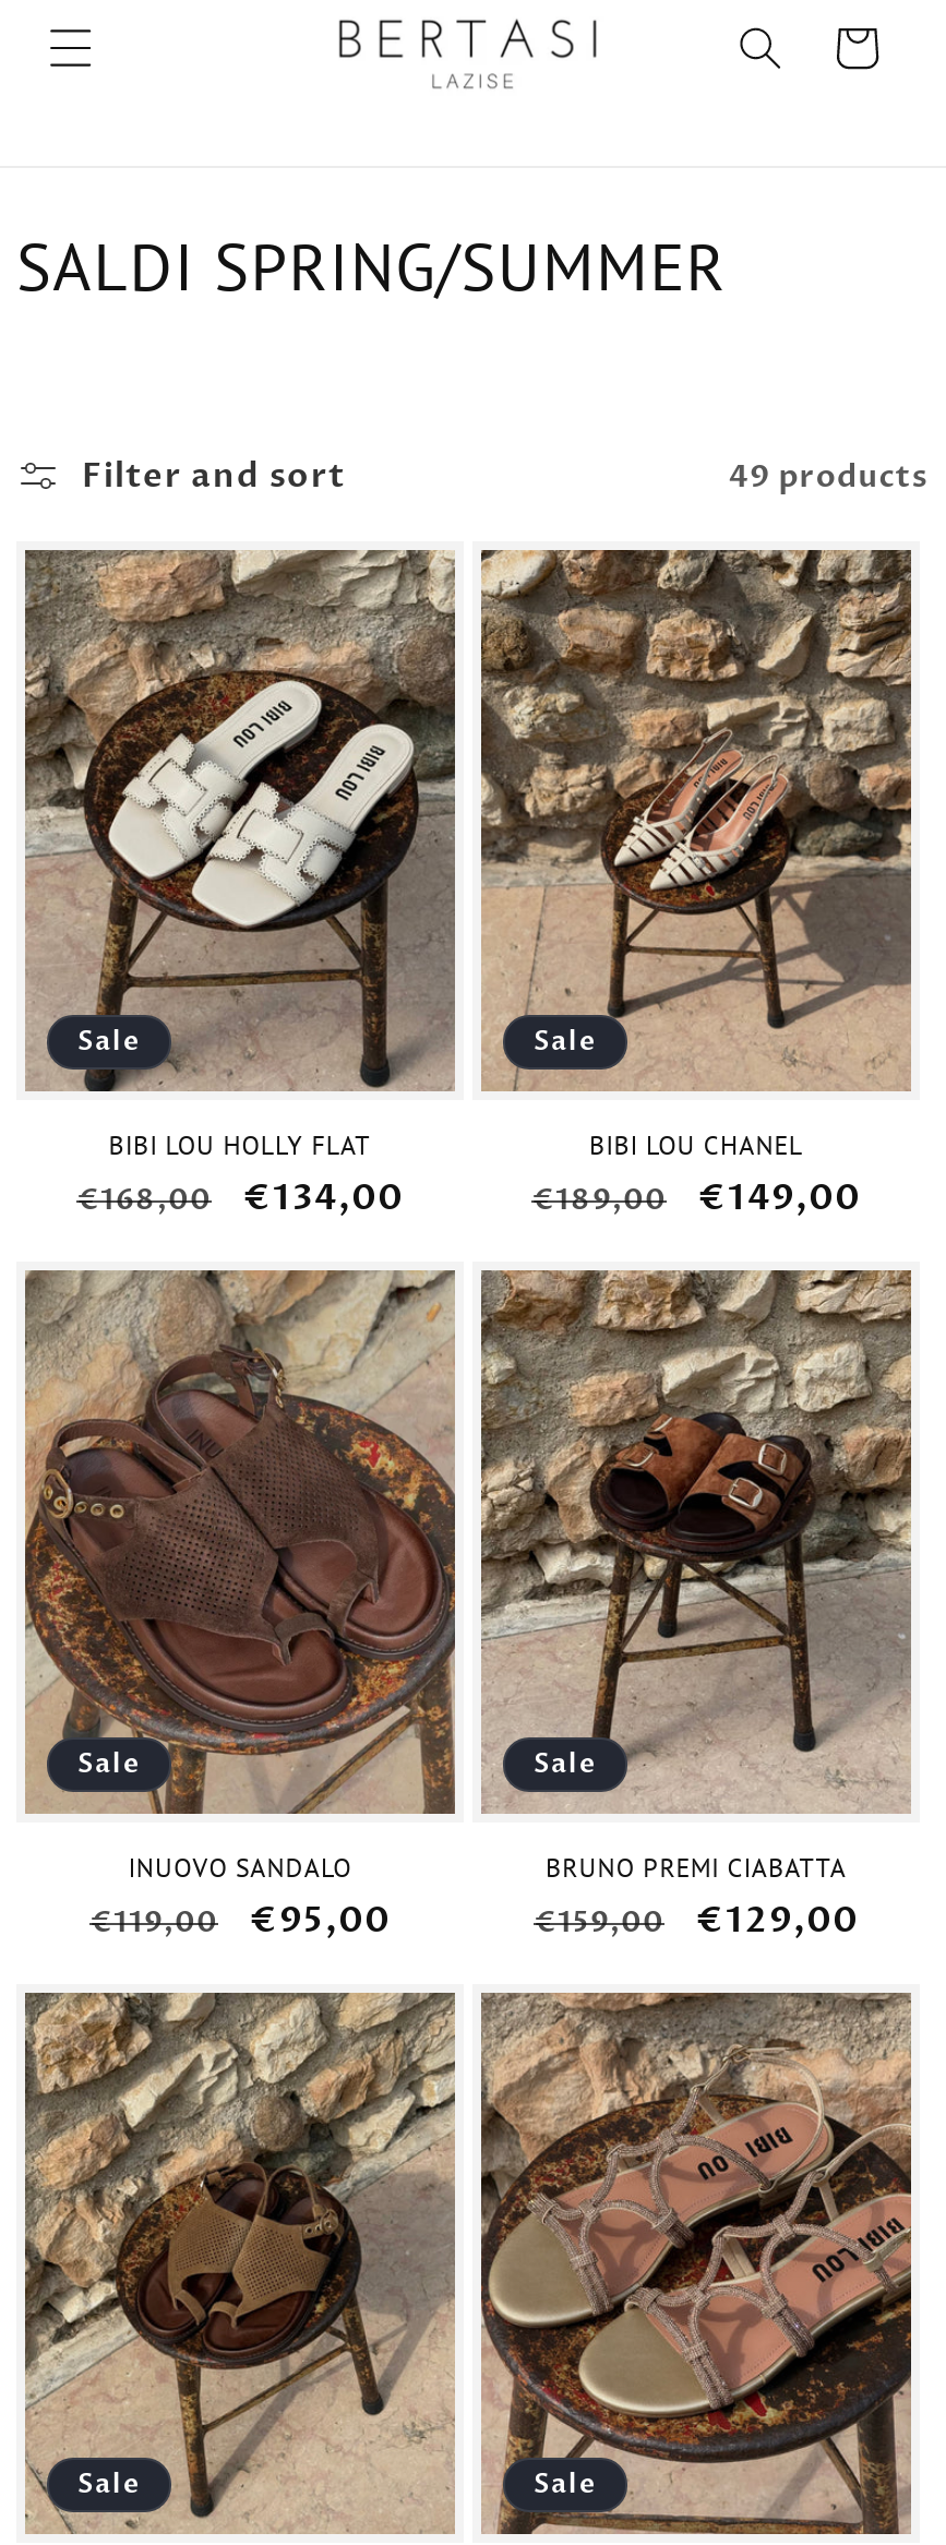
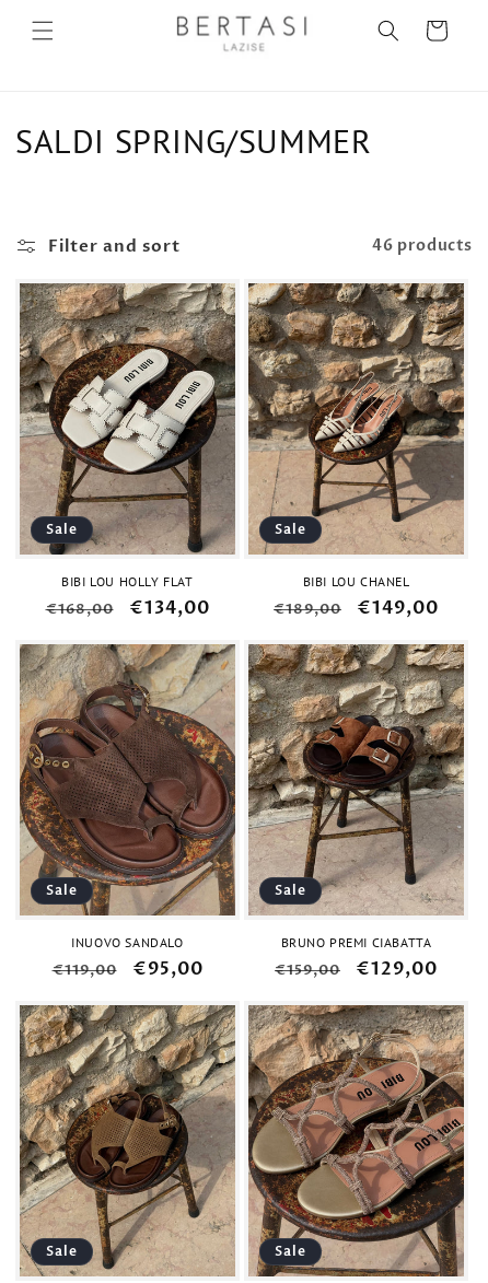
[729,456,929,497] 49 products -> [372,235,473,256] 46 products

